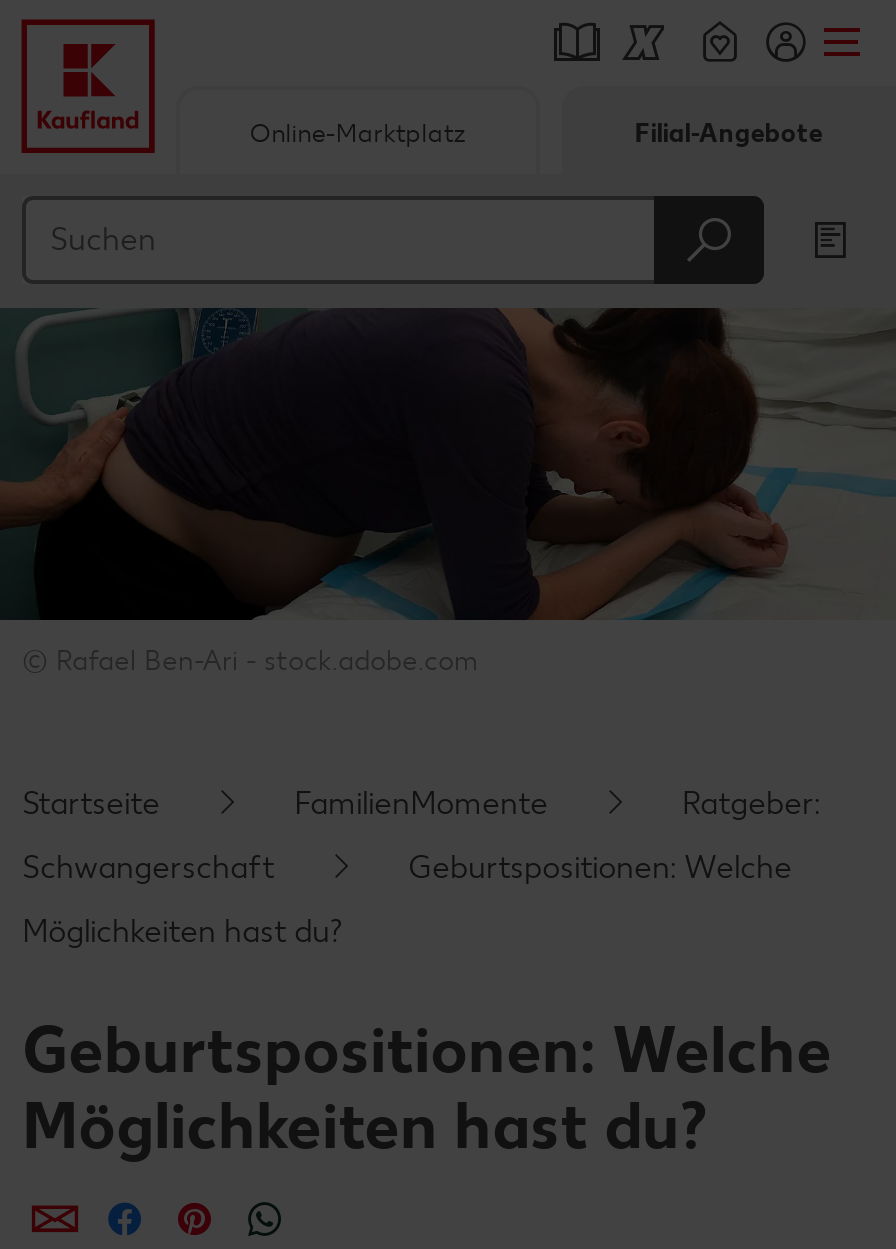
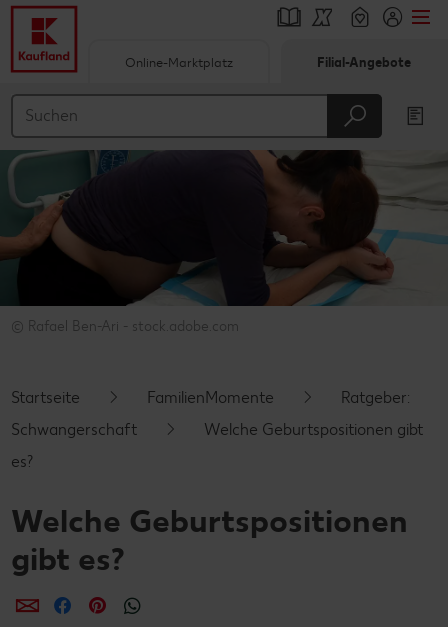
[408,847,792,885] Geburtspositionen: Welche -> [204,420,423,439] Welche Geburtspositionen gibt
[22,911,342,949] Möglichkeiten hast du? -> [11,452,33,471] es?
[22,1011,832,1163] Geburtspositionen: Welche | Möglichkeiten hast du? -> [11,502,408,578] Welche Geburtspositionen | gibt es?

